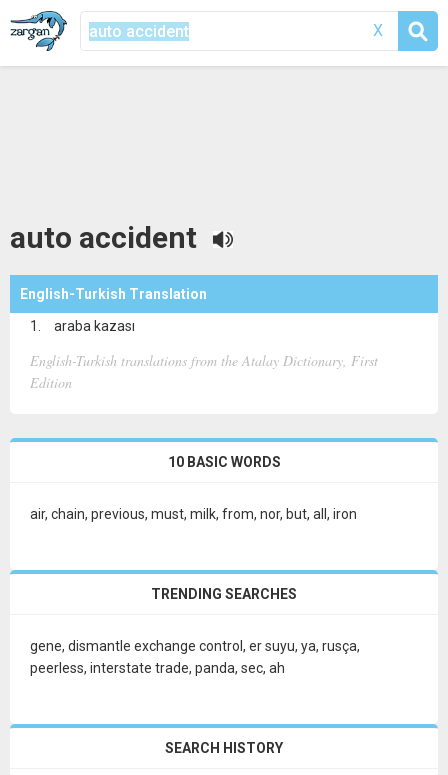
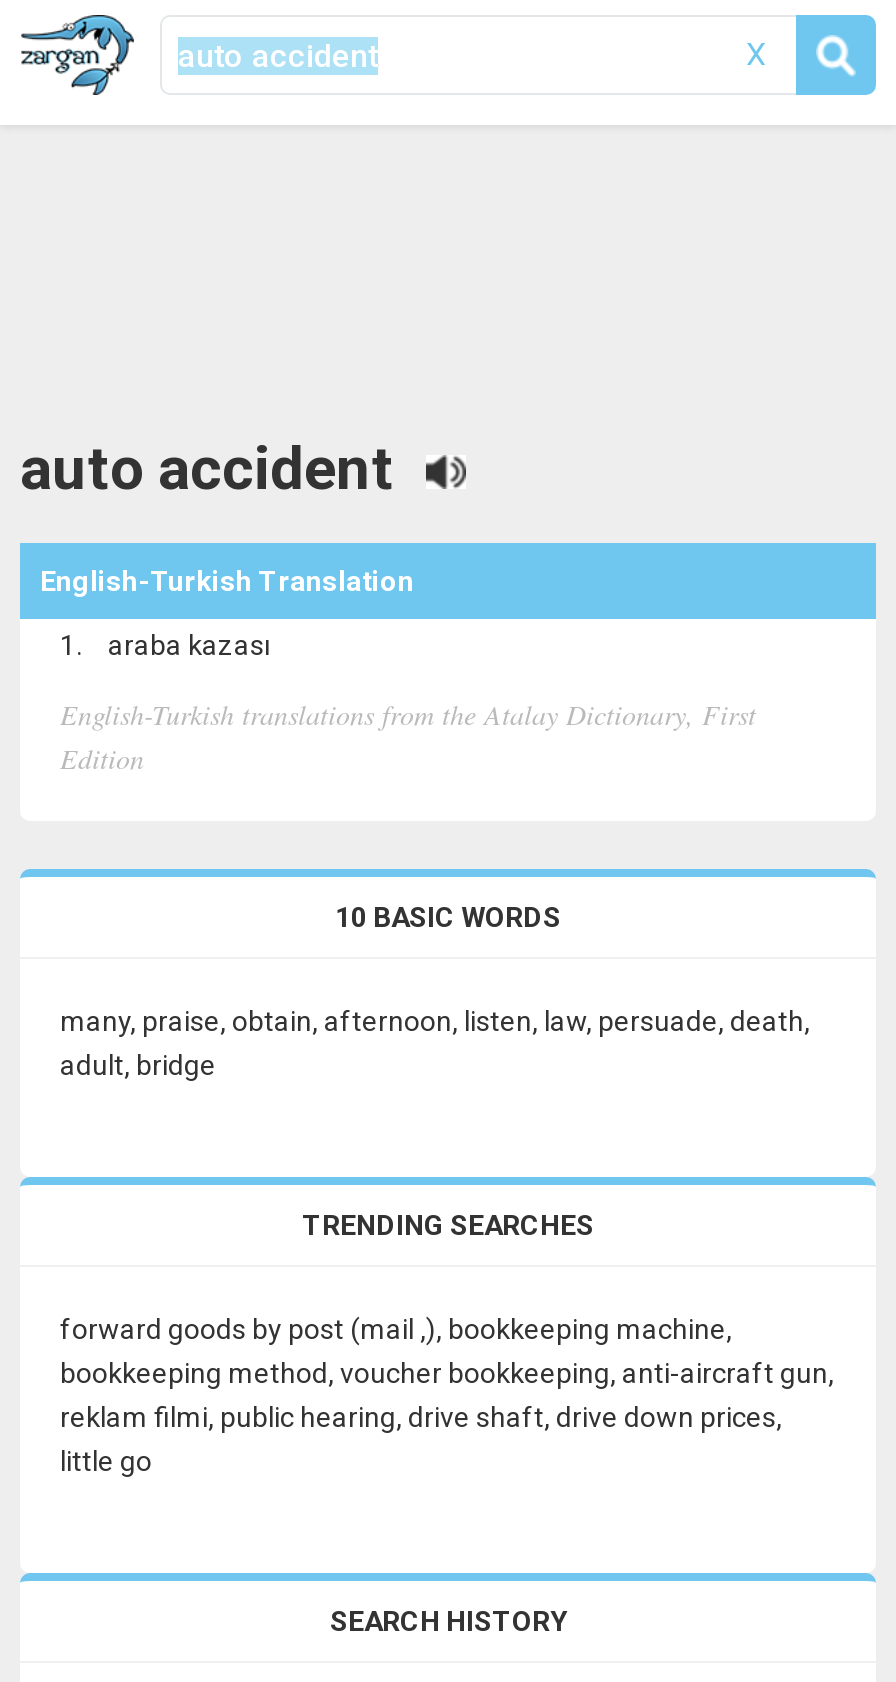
[30,506,357,522] air, chain, previous, must, milk, from, nor, but, all, iron -> [60,1005,810,1081] many, praise, obtain, afternoon, listen, law, persuade, death, | adult, bridge
[30,638,360,676] gene, dismantle exchange control, er suyu, ya, rusça, | peerless, interstate trade, panda, sec, ah -> [60,1313,834,1477] forward goods by post (mail ,), bookkeeping machine, | bookkeeping method, voucher bookkeeping, anti-aircraft gun, | reklam filmi, public hearing, drive shaft, drive down prices, | little go

